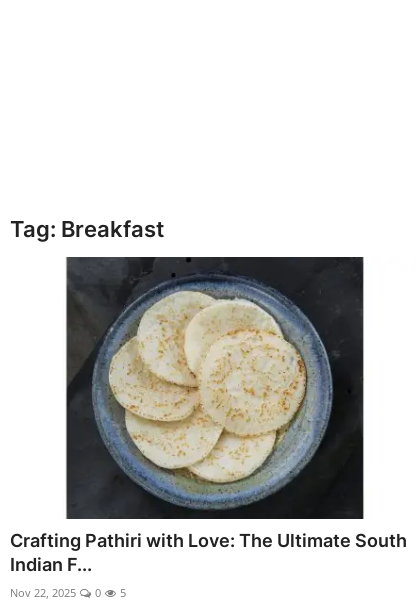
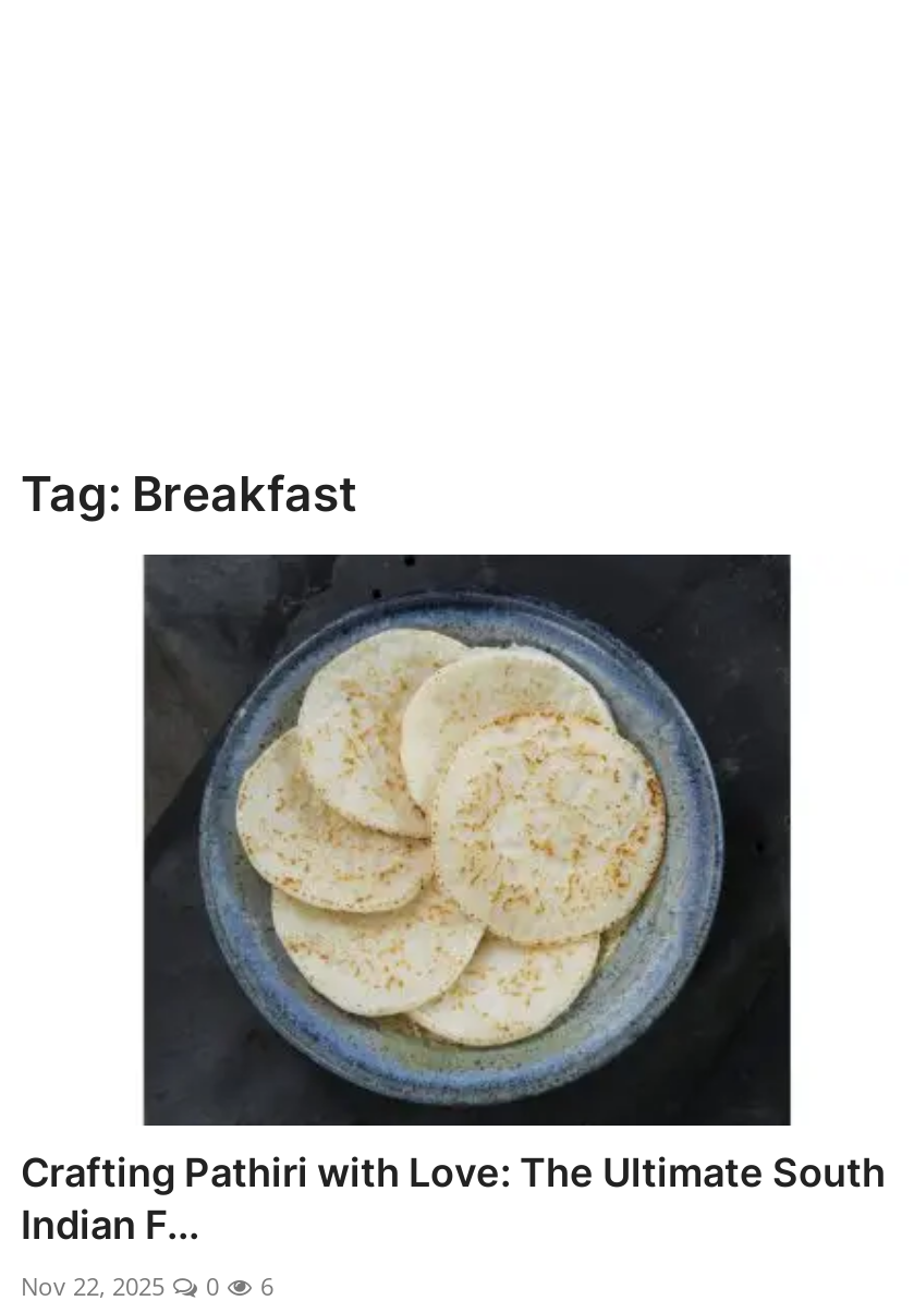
[10,585,126,600] Nov 22, 2025 0 5 -> [21,1271,273,1303] Nov 22, 2025 0 6

